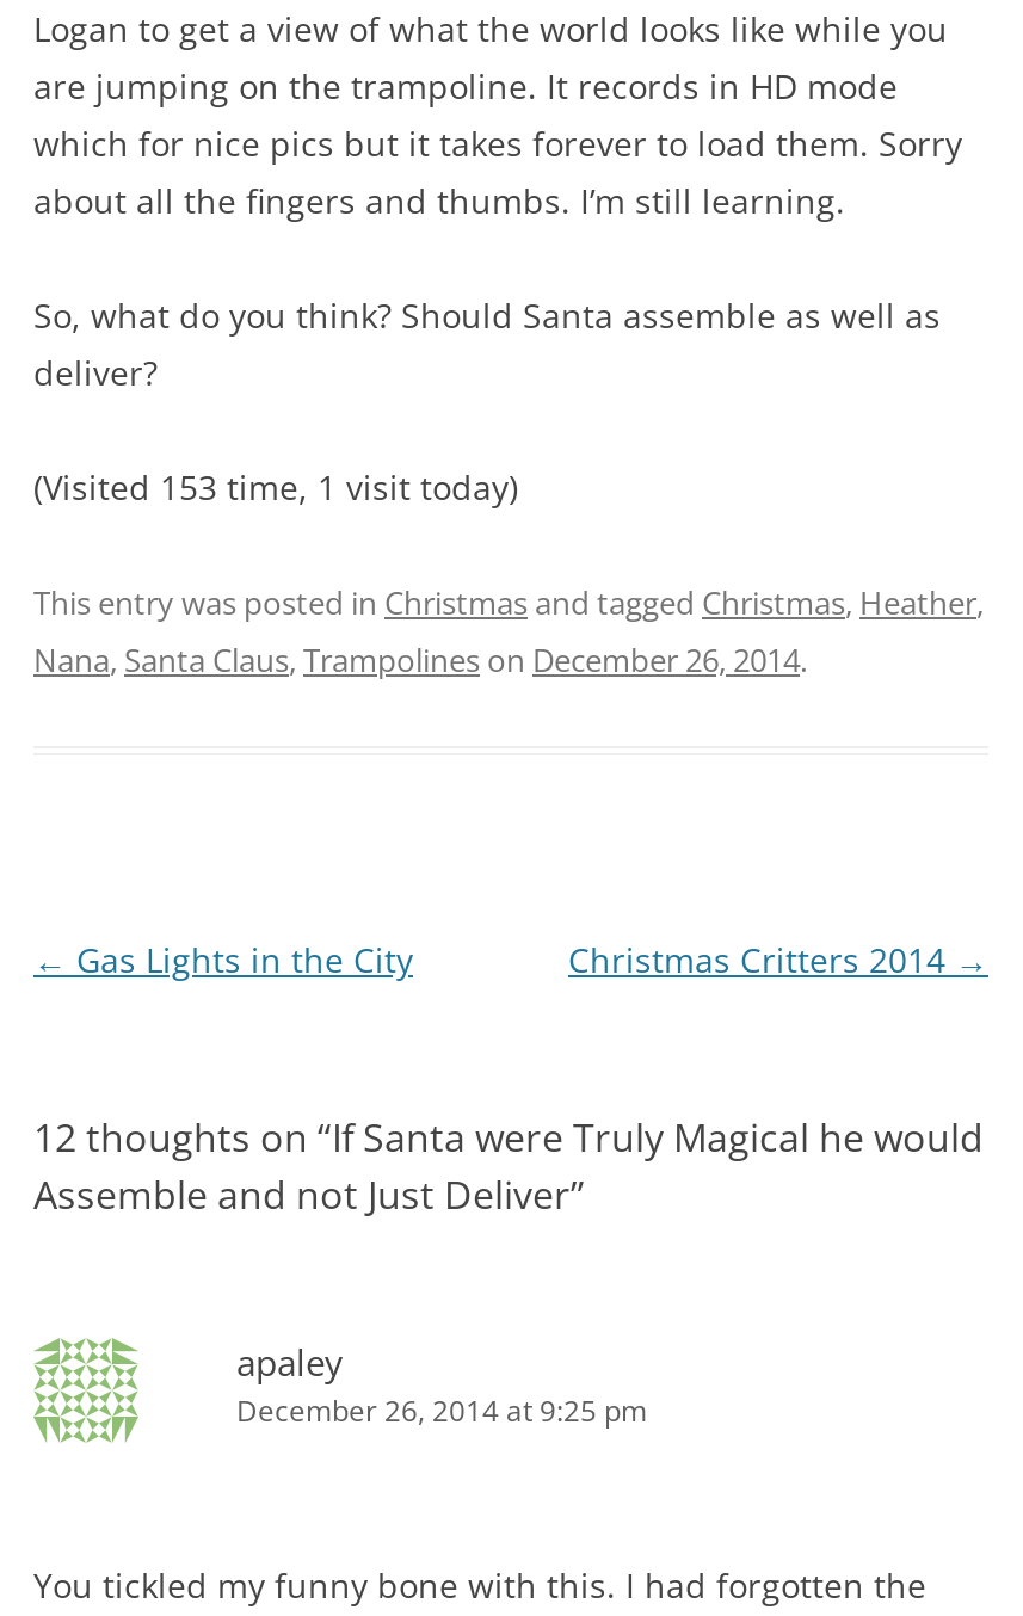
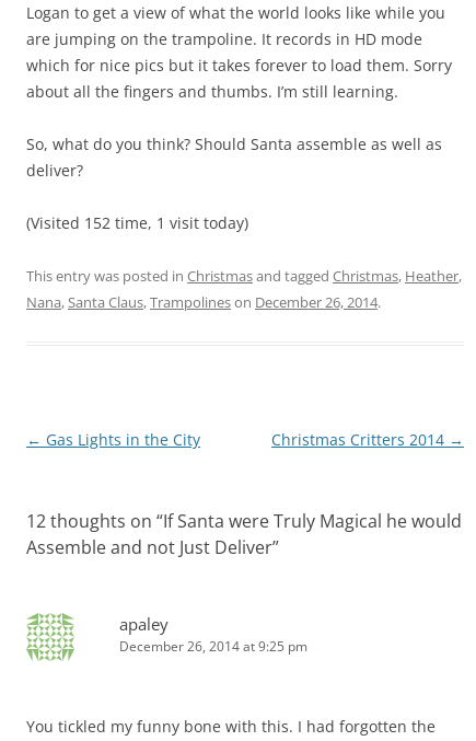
[33,464,518,510] (Visited 153 time, 1 visit today) -> [26,213,248,234] (Visited 152 time, 1 visit today)

